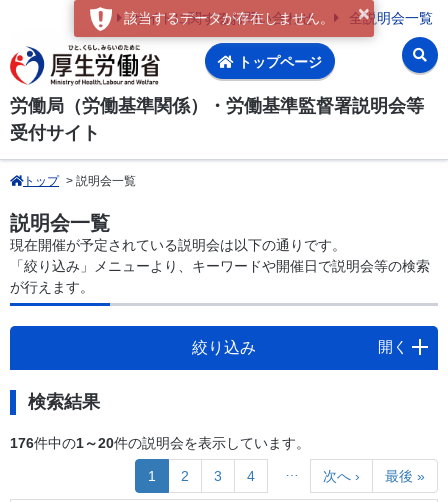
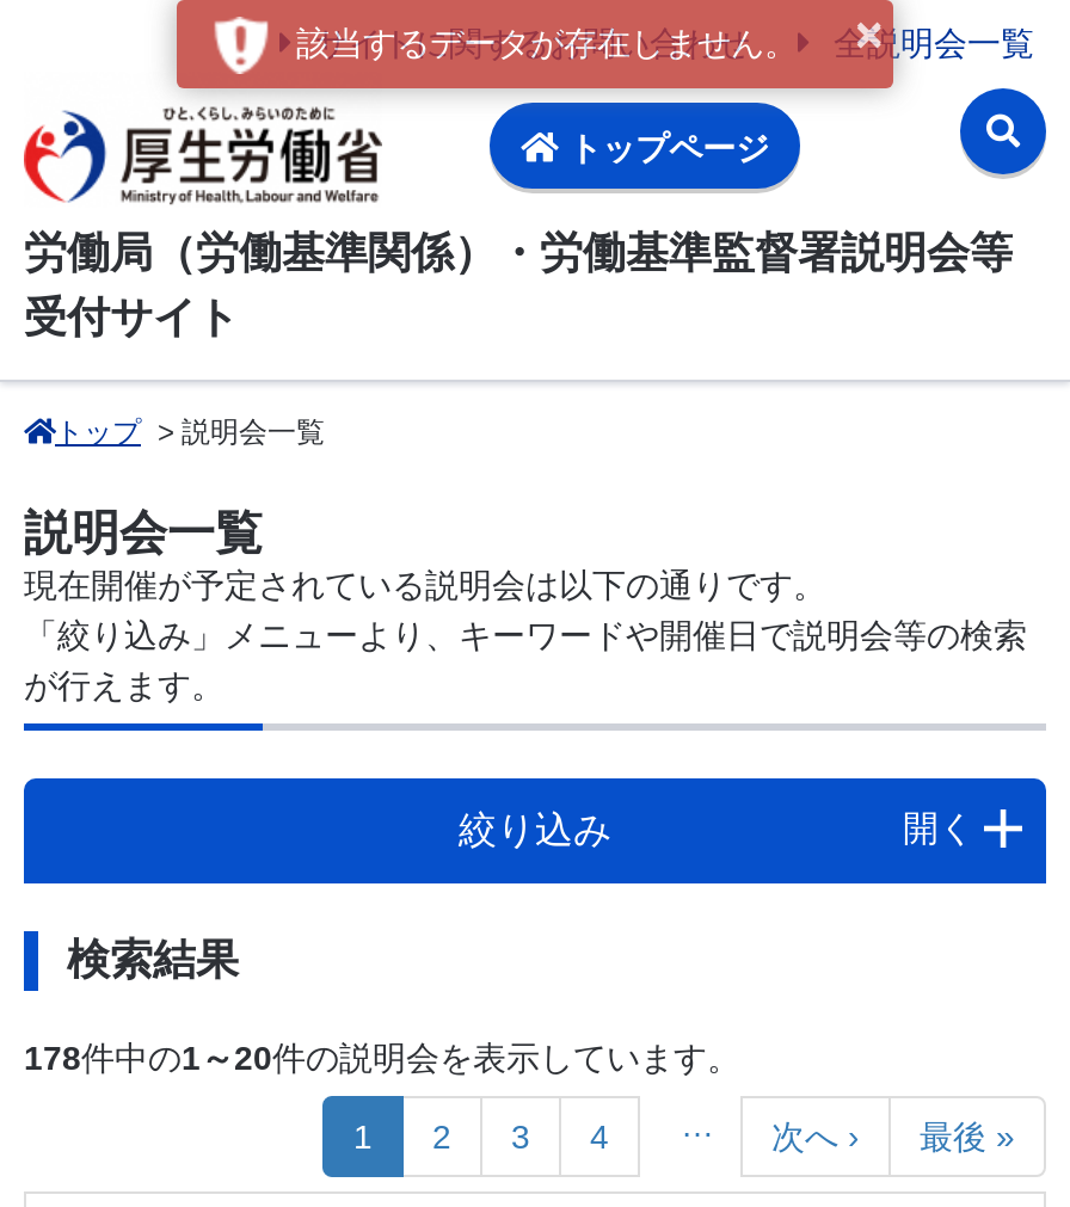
[10,435,310,451] 176件中の1～20件の説明会を表示しています。 -> [24,1038,740,1076] 178件中の1～20件の説明会を表示しています。

